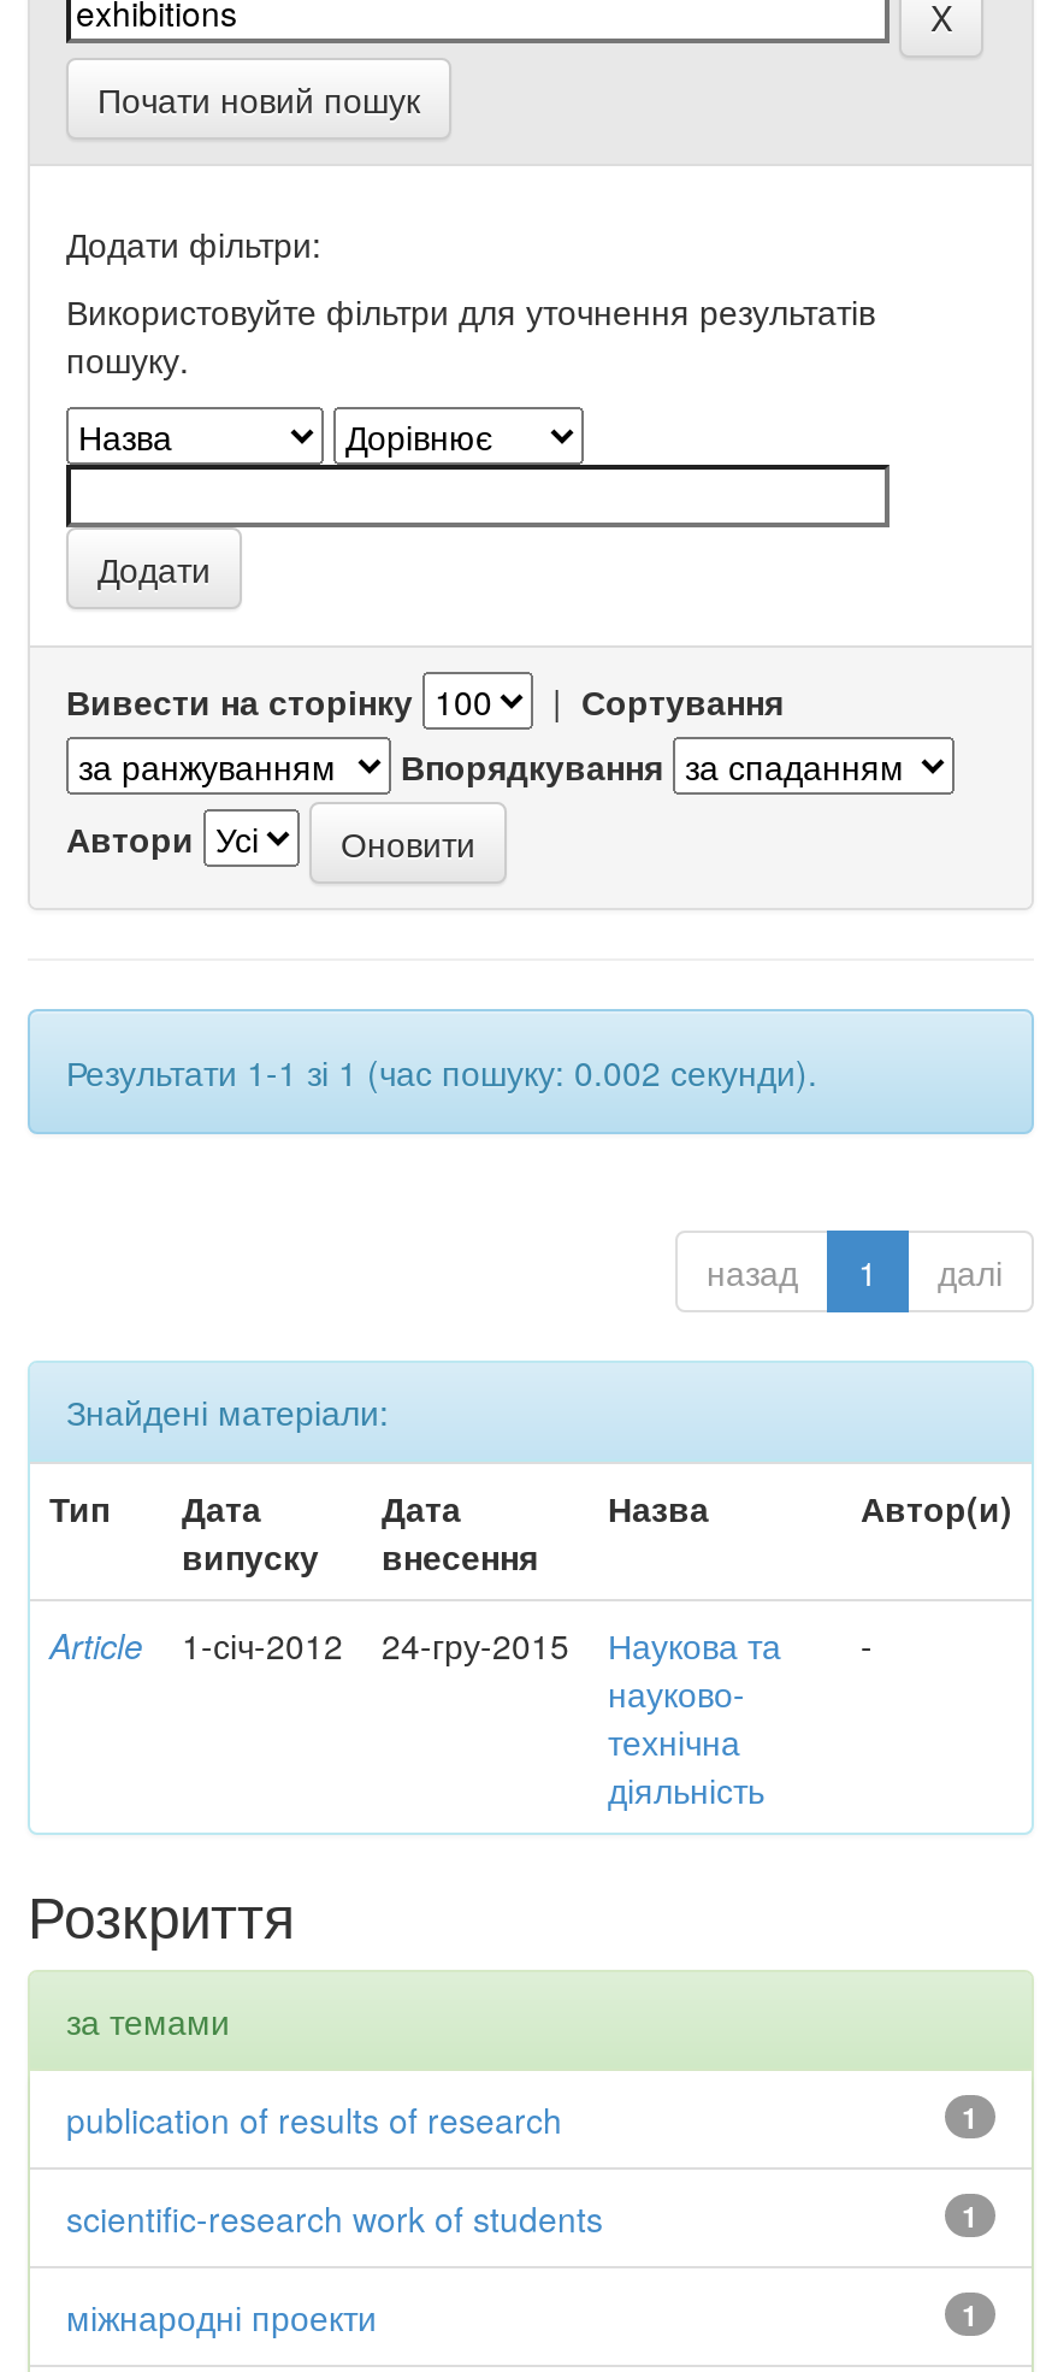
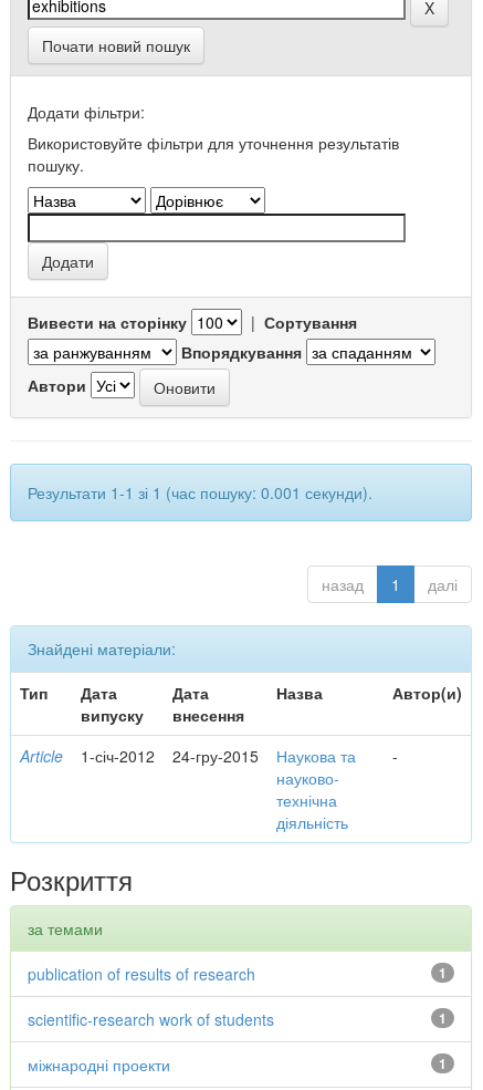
[66,1048,817,1096] Результати 1-1 зі 1 (час пошуку: 0.002 секунди). -> [28,481,372,504] Результати 1-1 зі 1 (час пошуку: 0.001 секунди).

